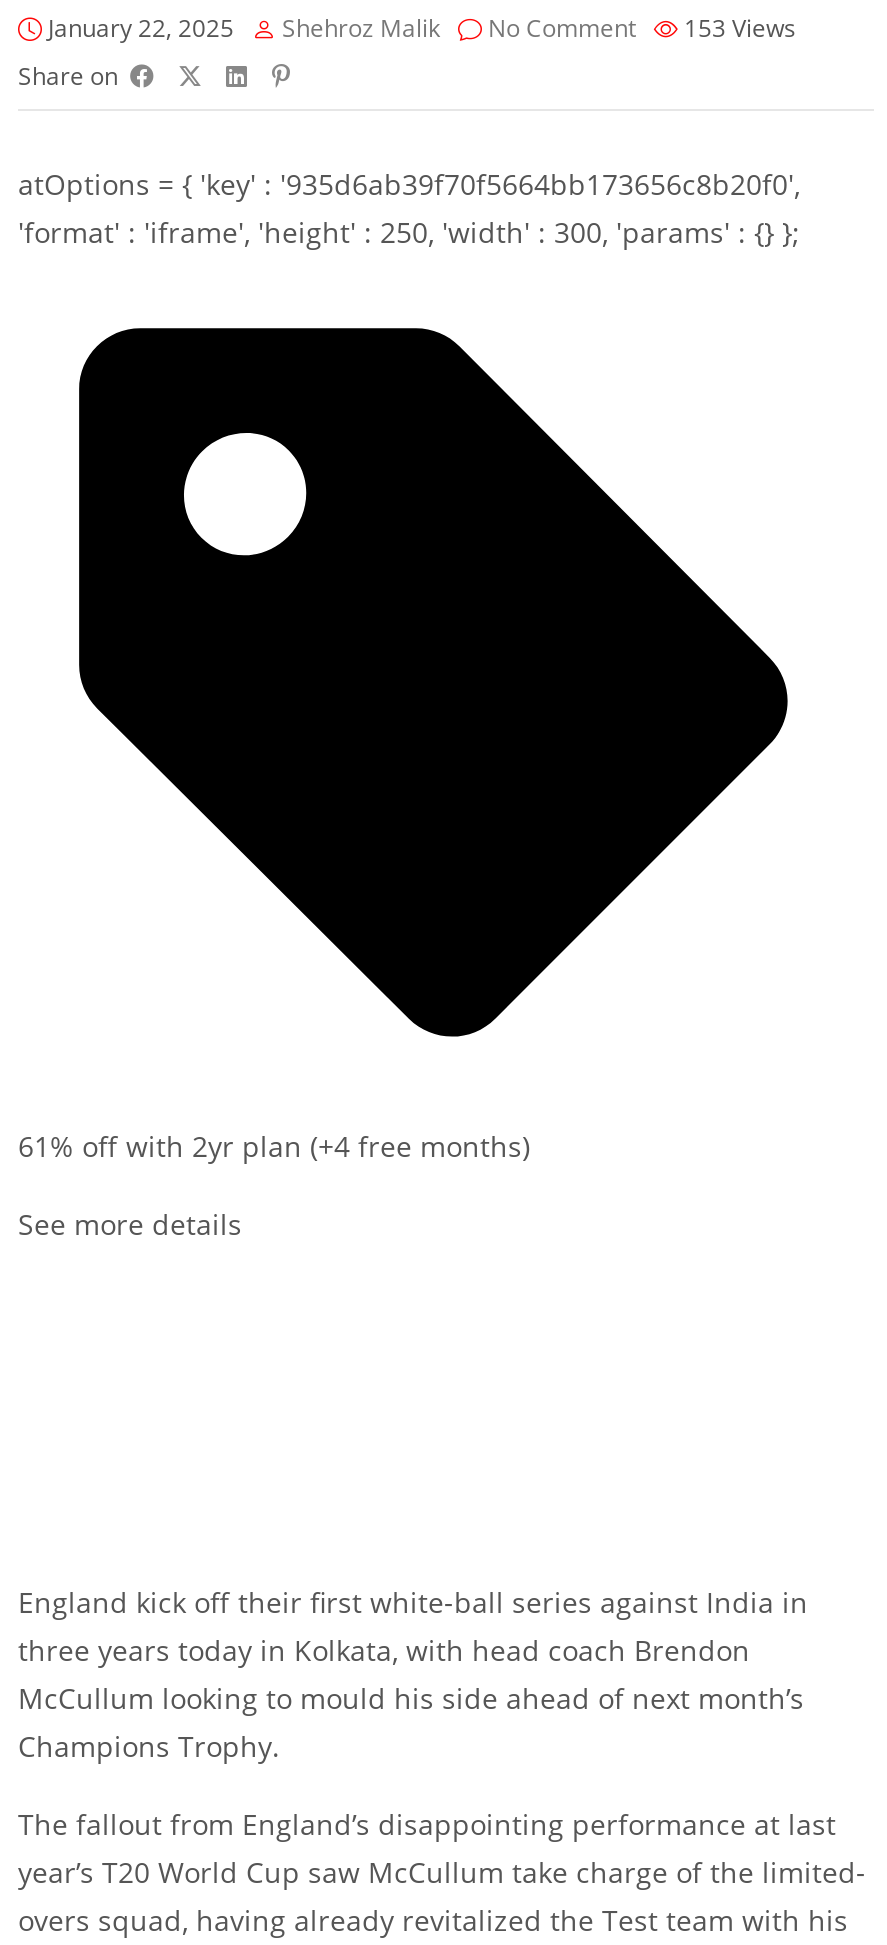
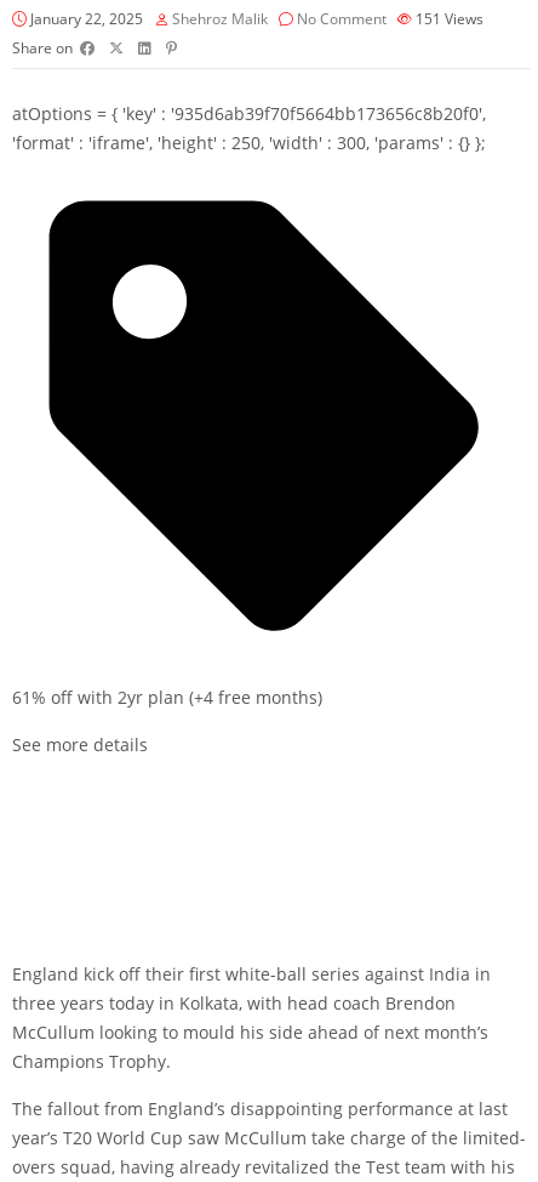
[42,11,796,45] January 22, 2025 Shehroz Malik No Comment 153 Views -> [27,8,483,29] January 22, 2025 Shehroz Malik No Comment 151 Views

